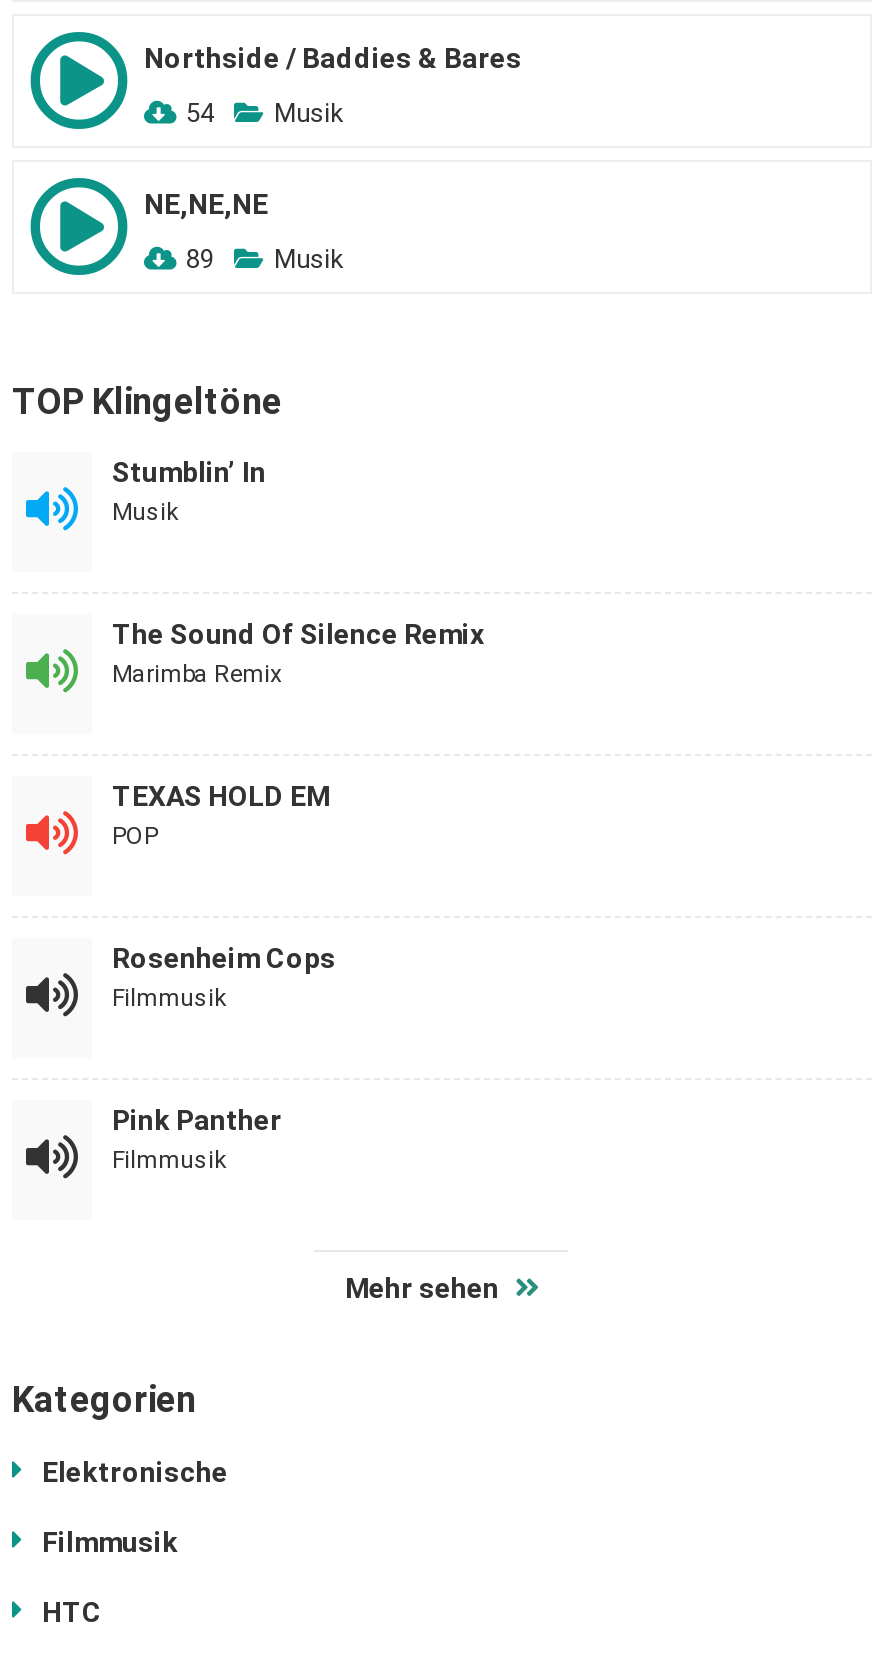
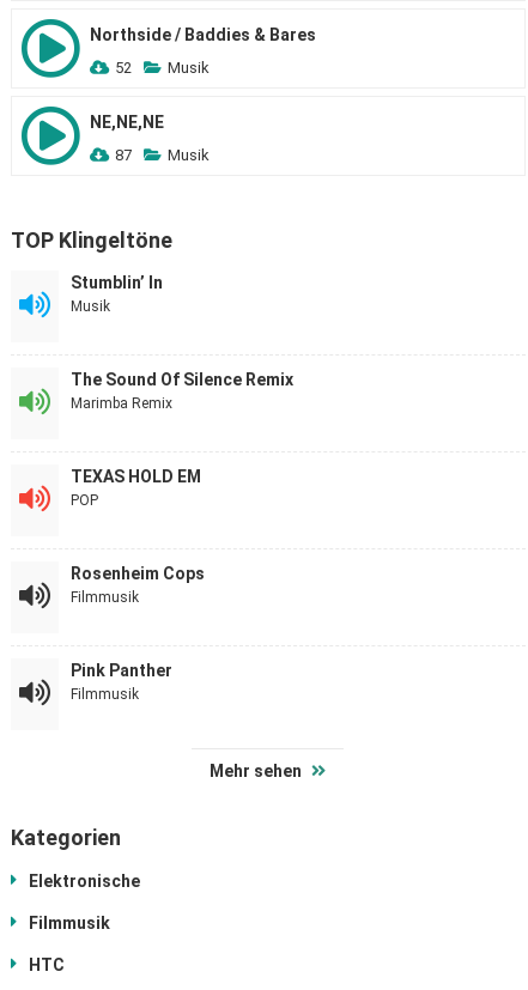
[186,98,344,128] 54 Musik -> [115,59,210,77] 52 Musik
[186,244,344,274] 89 Musik -> [115,146,210,164] 87 Musik

